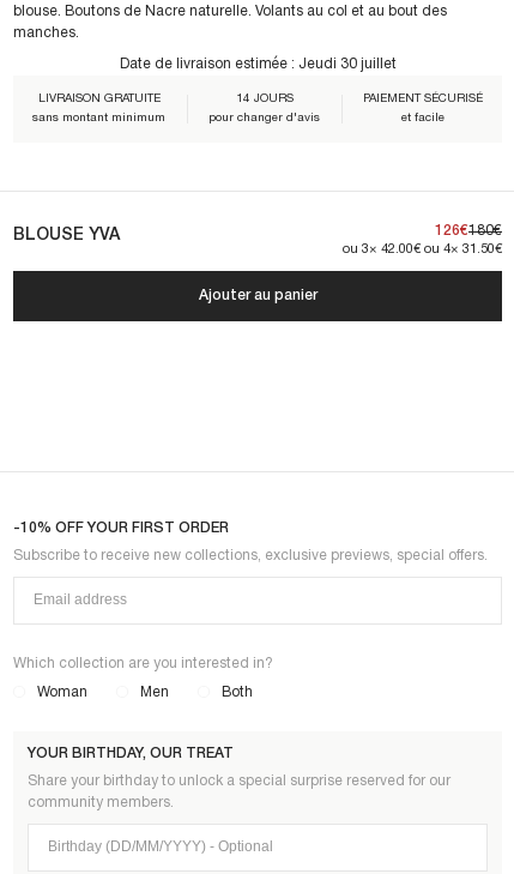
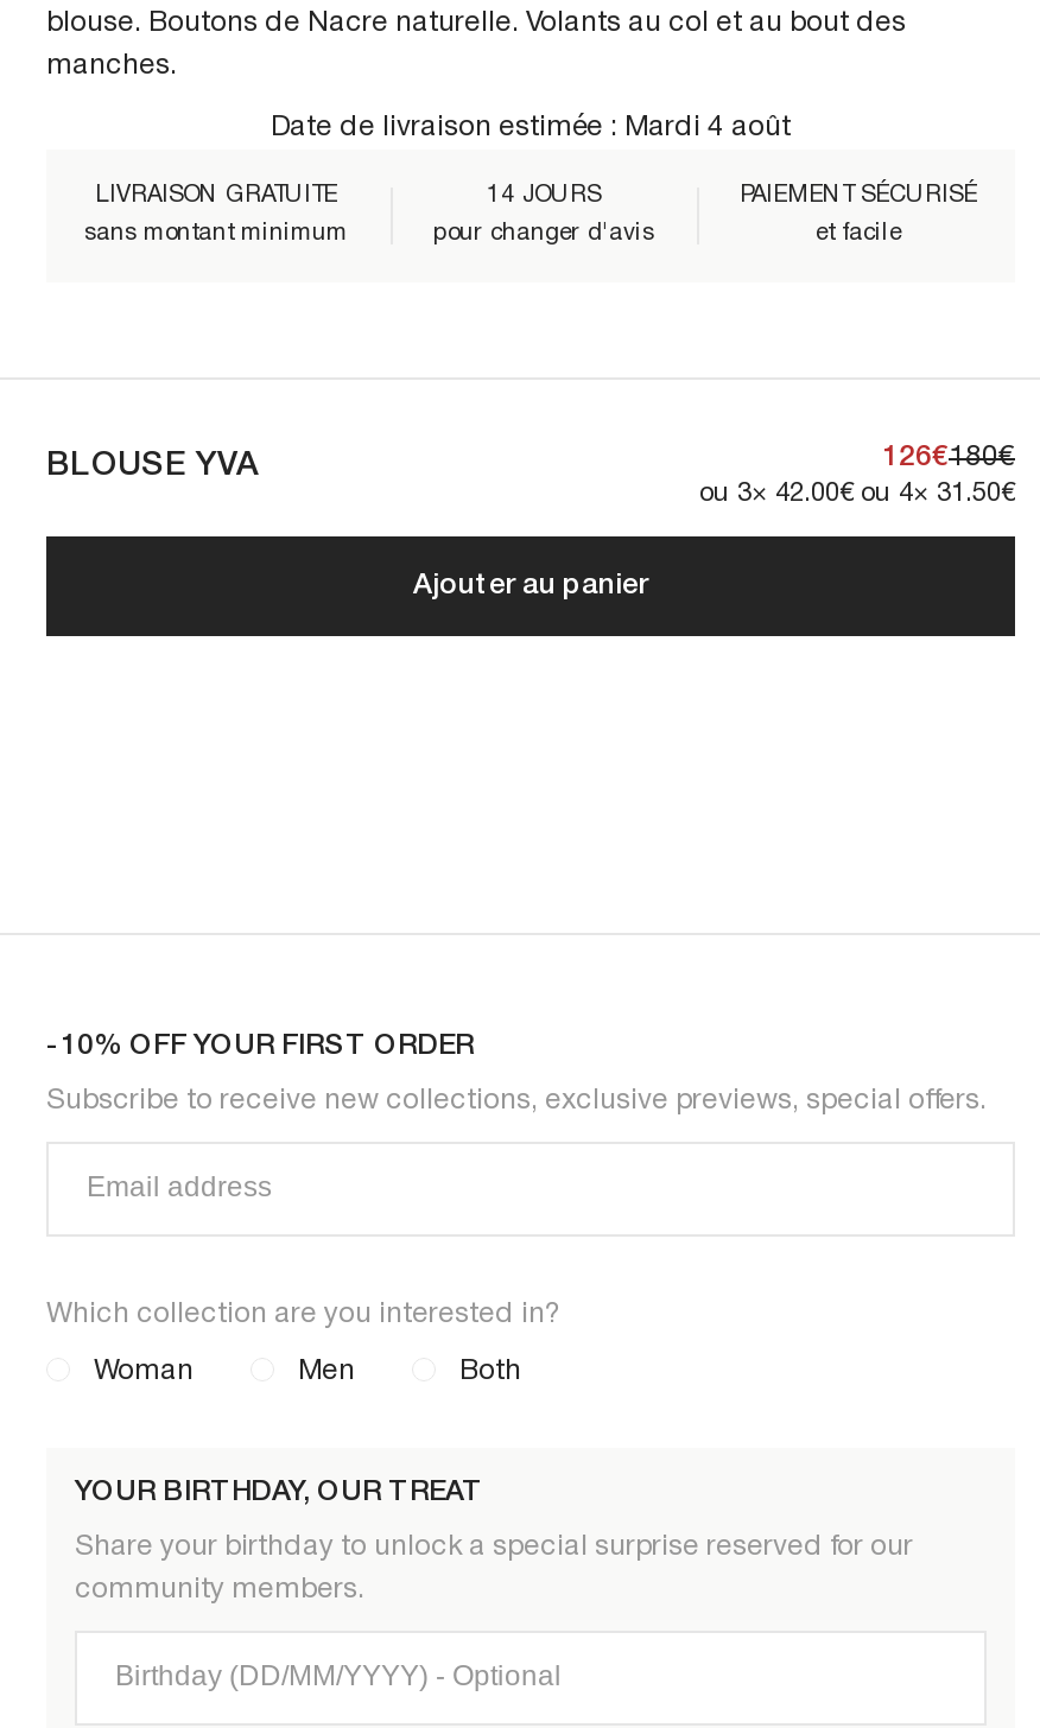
[119,58,396,71] Date de livraison estimée : Jeudi 30 juillet -> [271,114,791,140] Date de livraison estimée : Mardi 4 août

